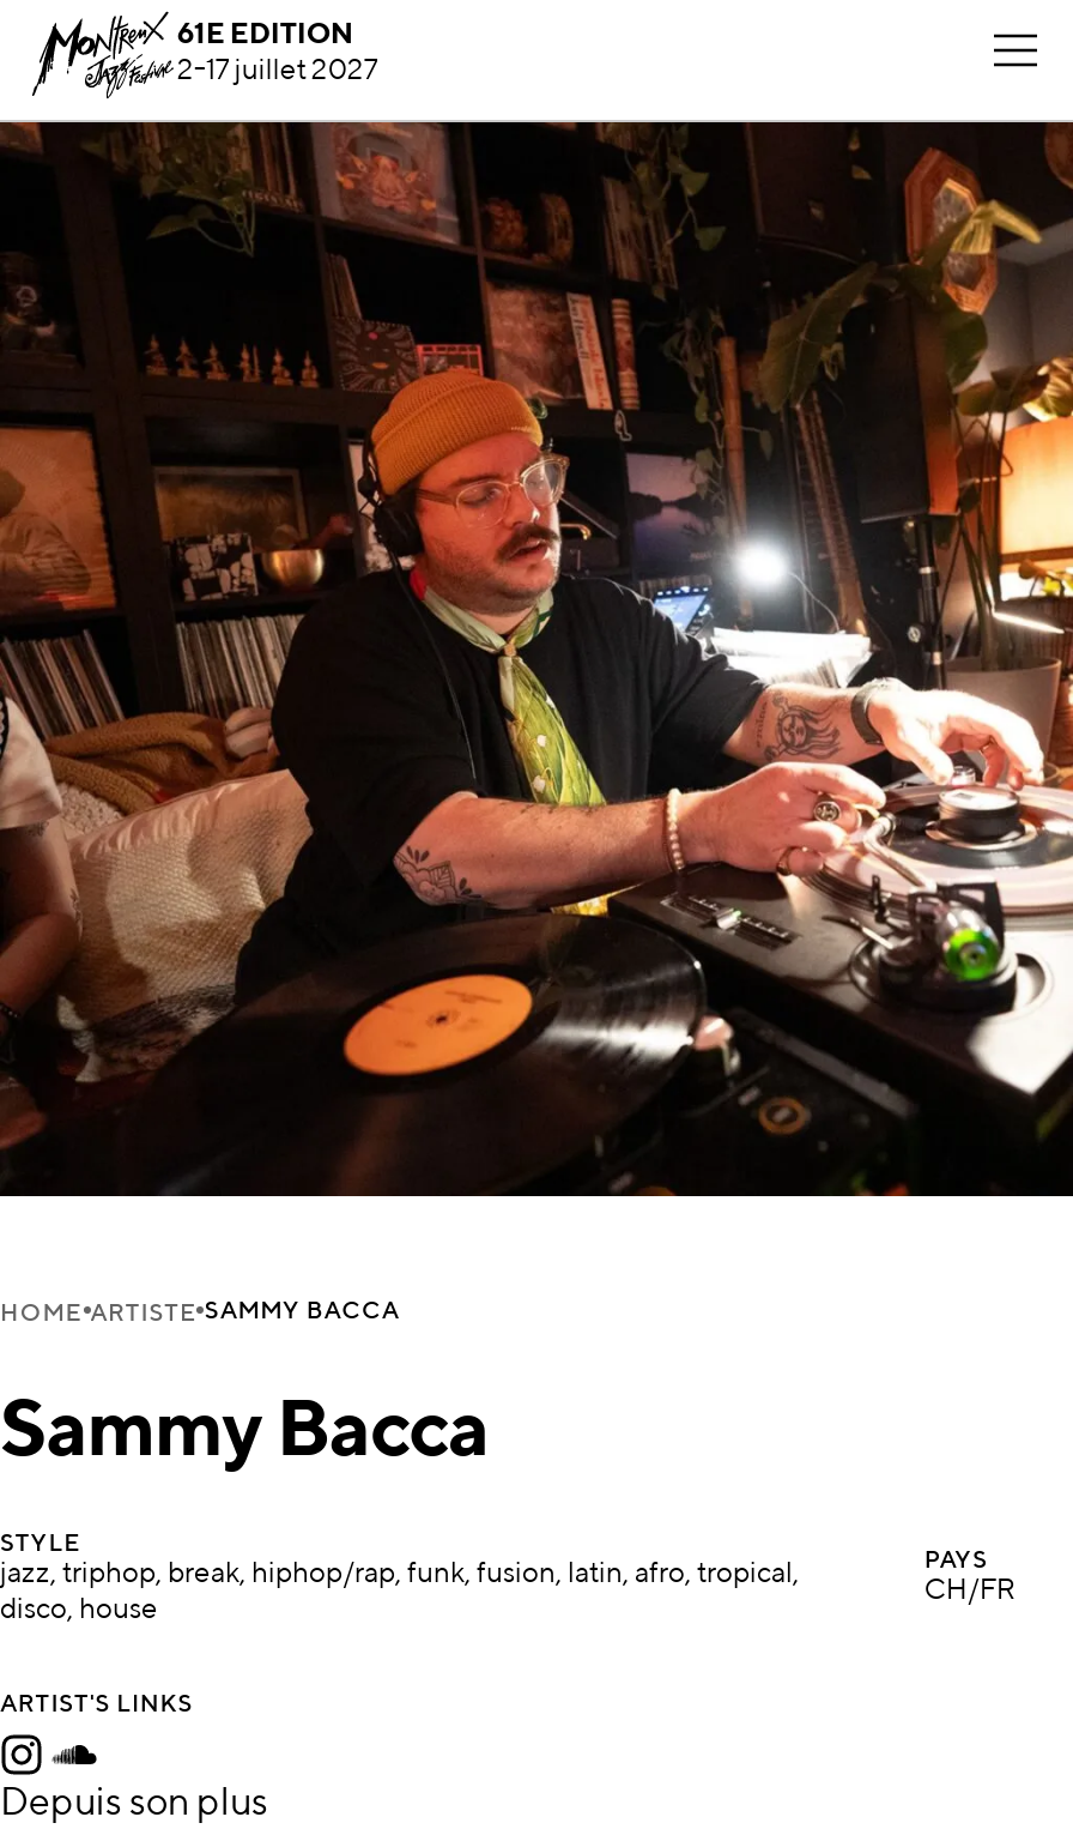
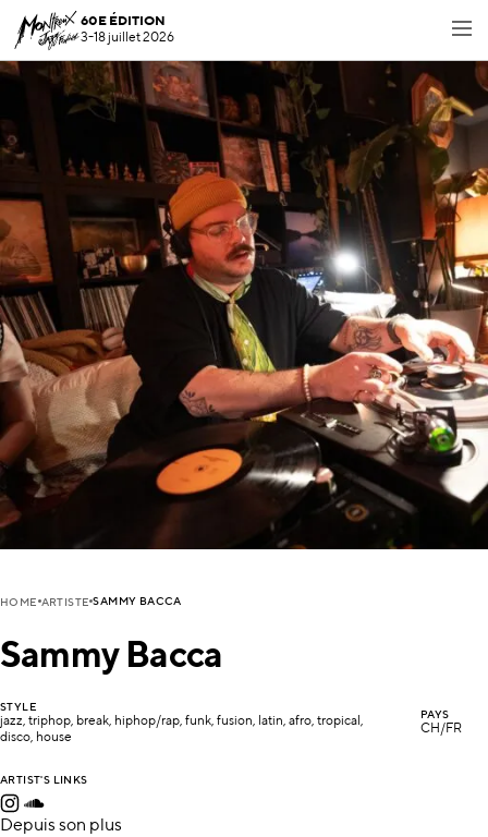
[177,22,378,86] 61E EDITION | 2-17 juillet 2027 -> [80,15,174,45] 60E ÉDITION | 3-18 juillet 2026

